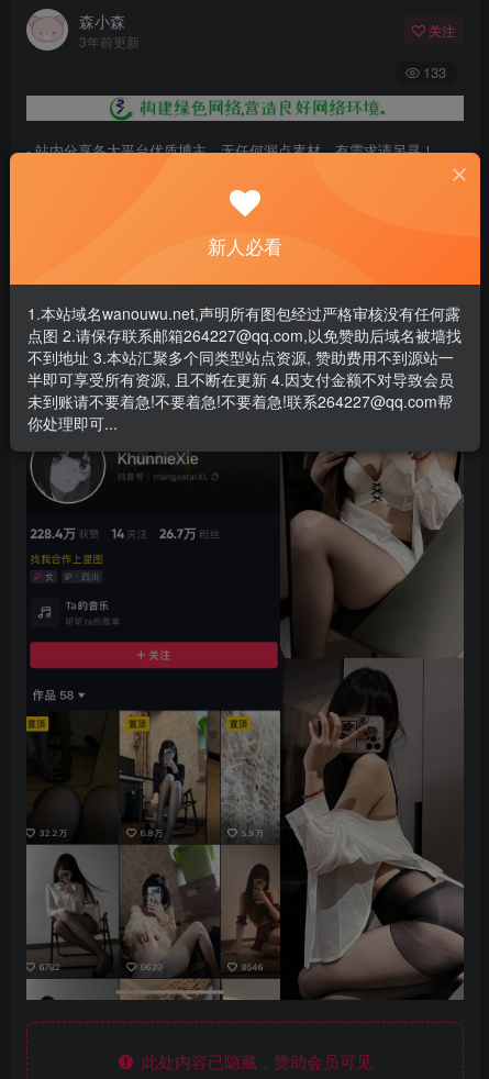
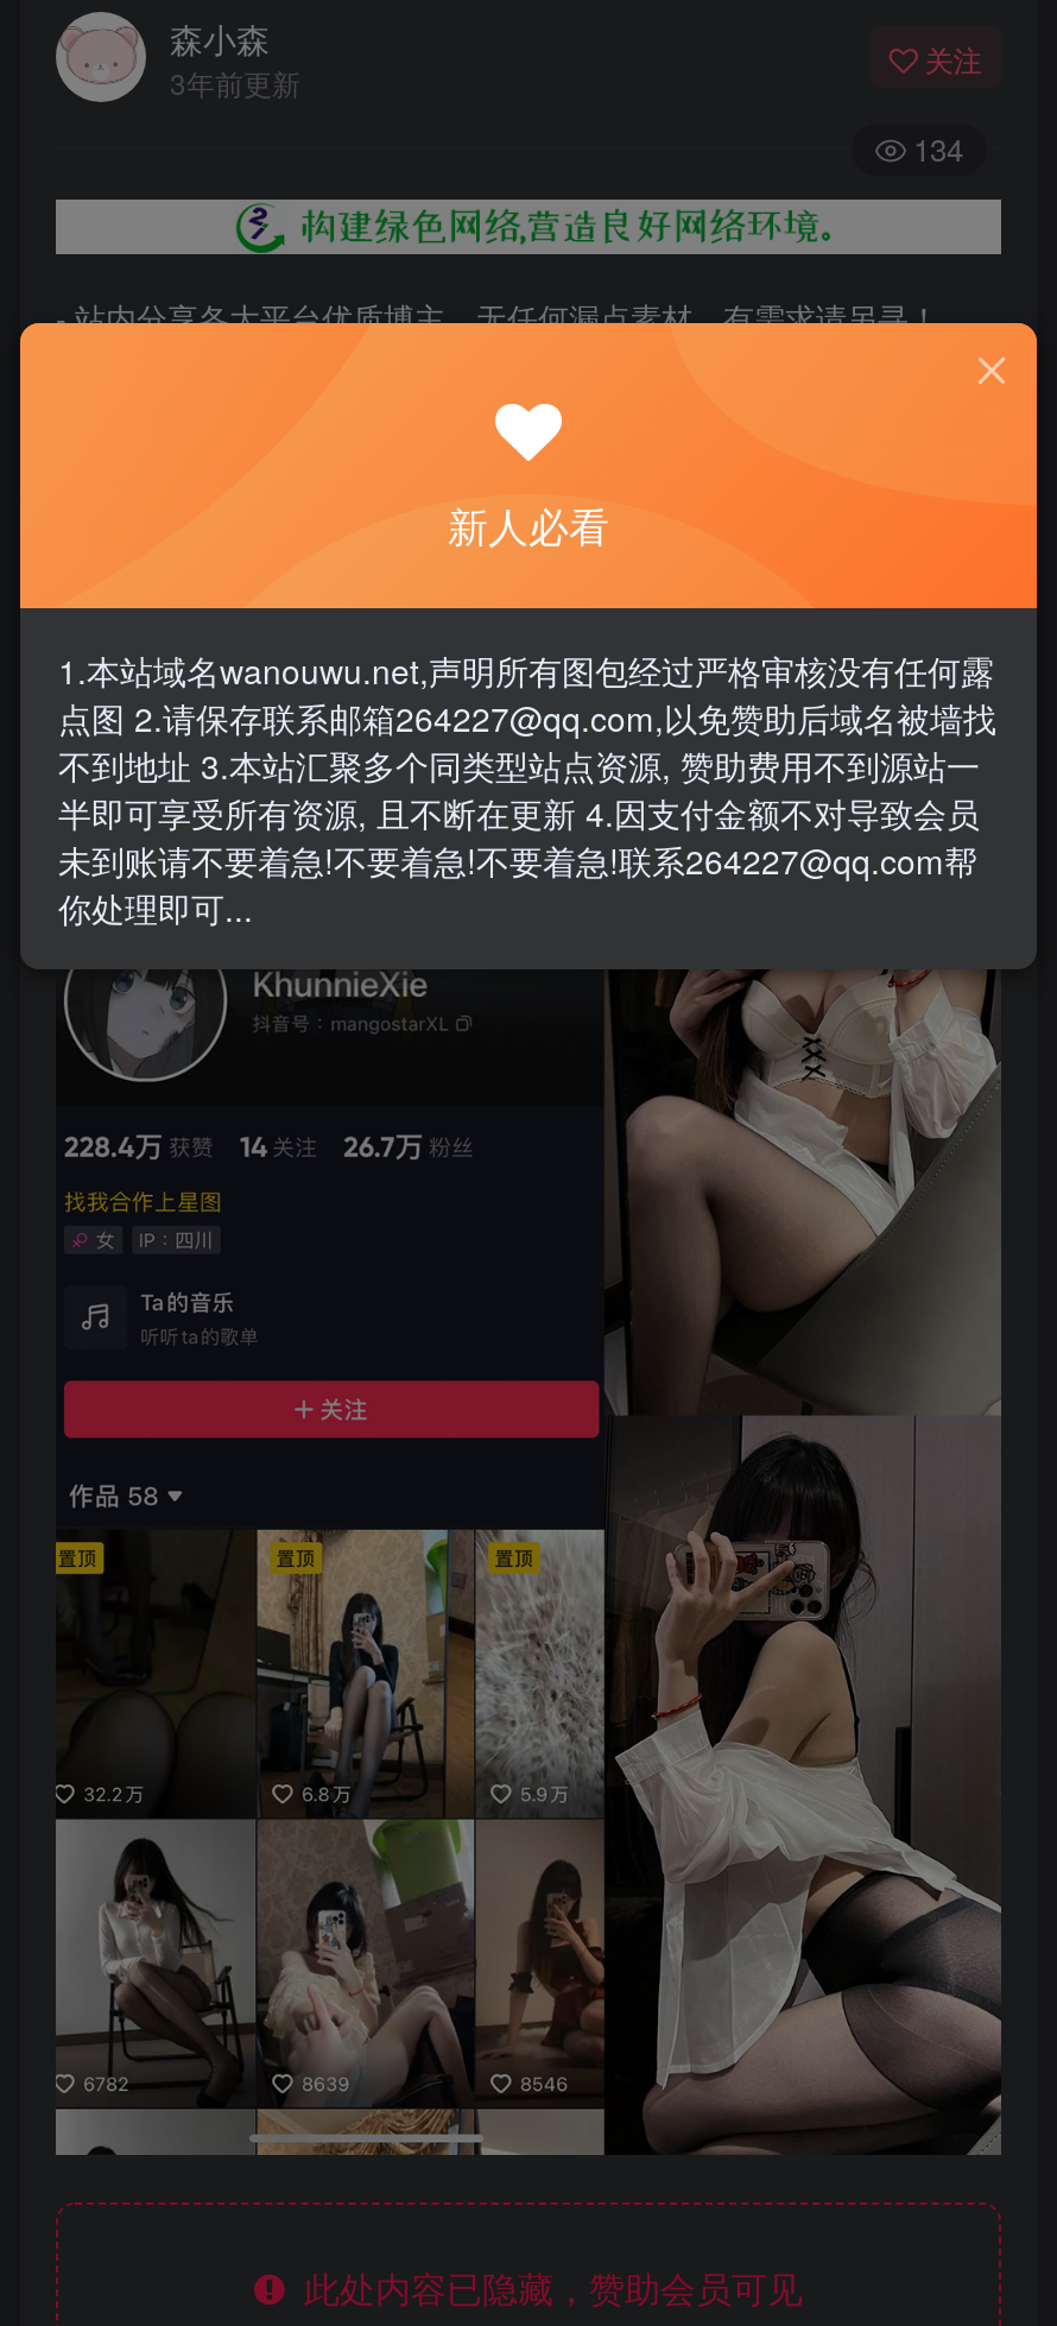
[423,62,446,82] 133 -> [913,126,963,171] 134

